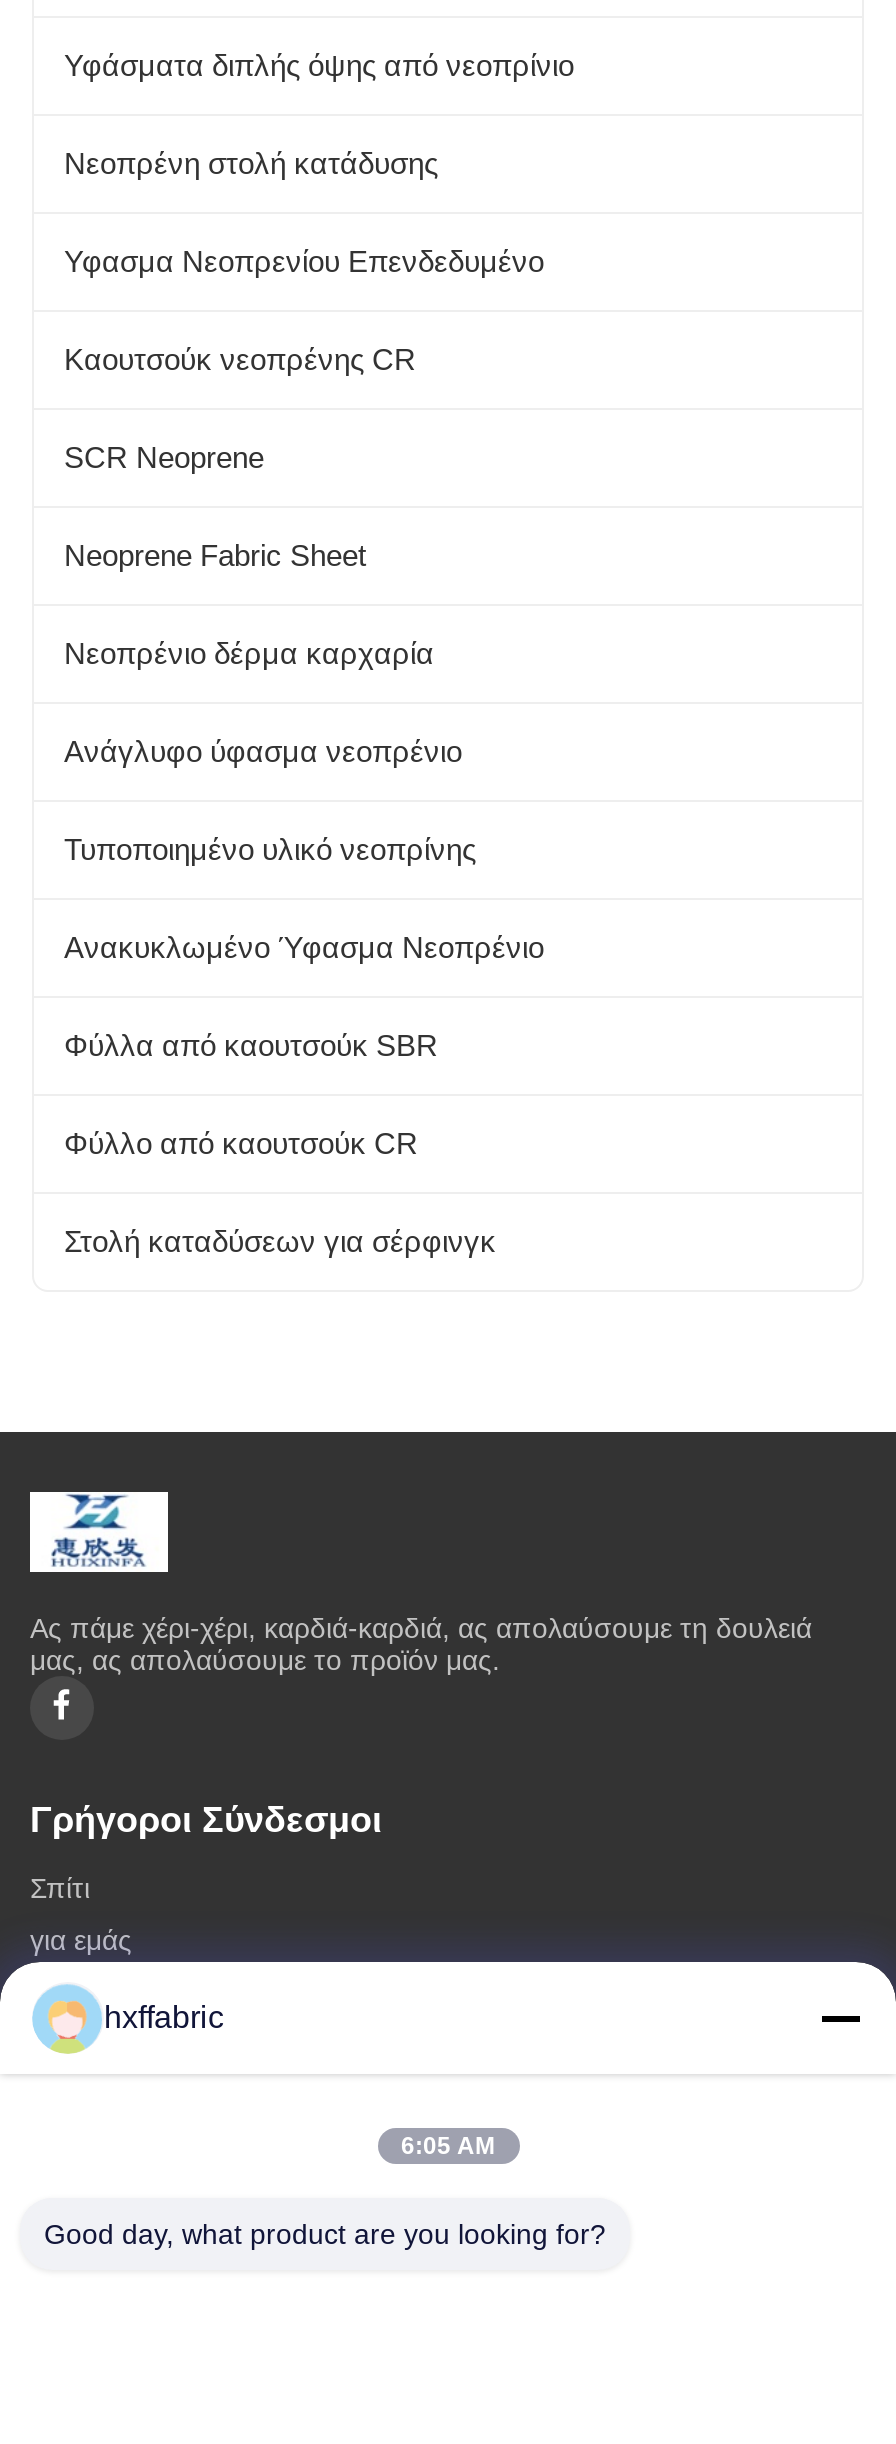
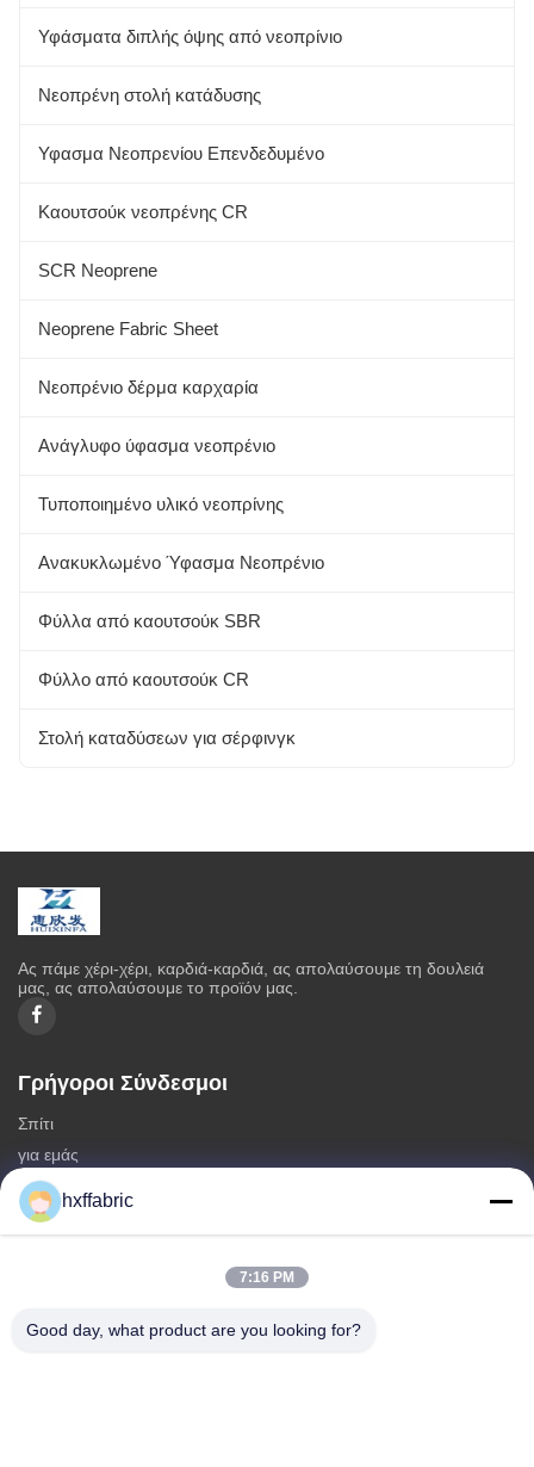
[401,2132,495,2160] 6:05 AM -> [240,1269,294,1286] 7:16 PM

